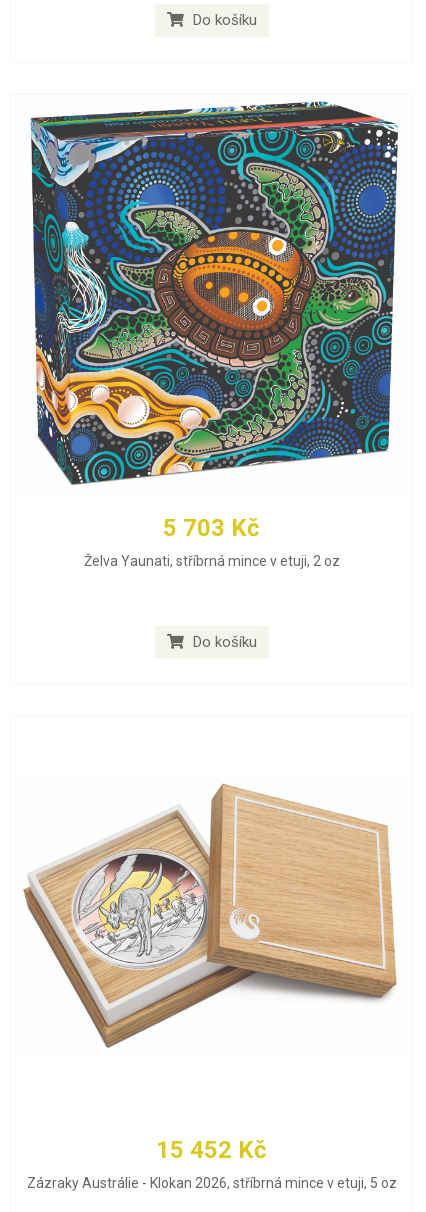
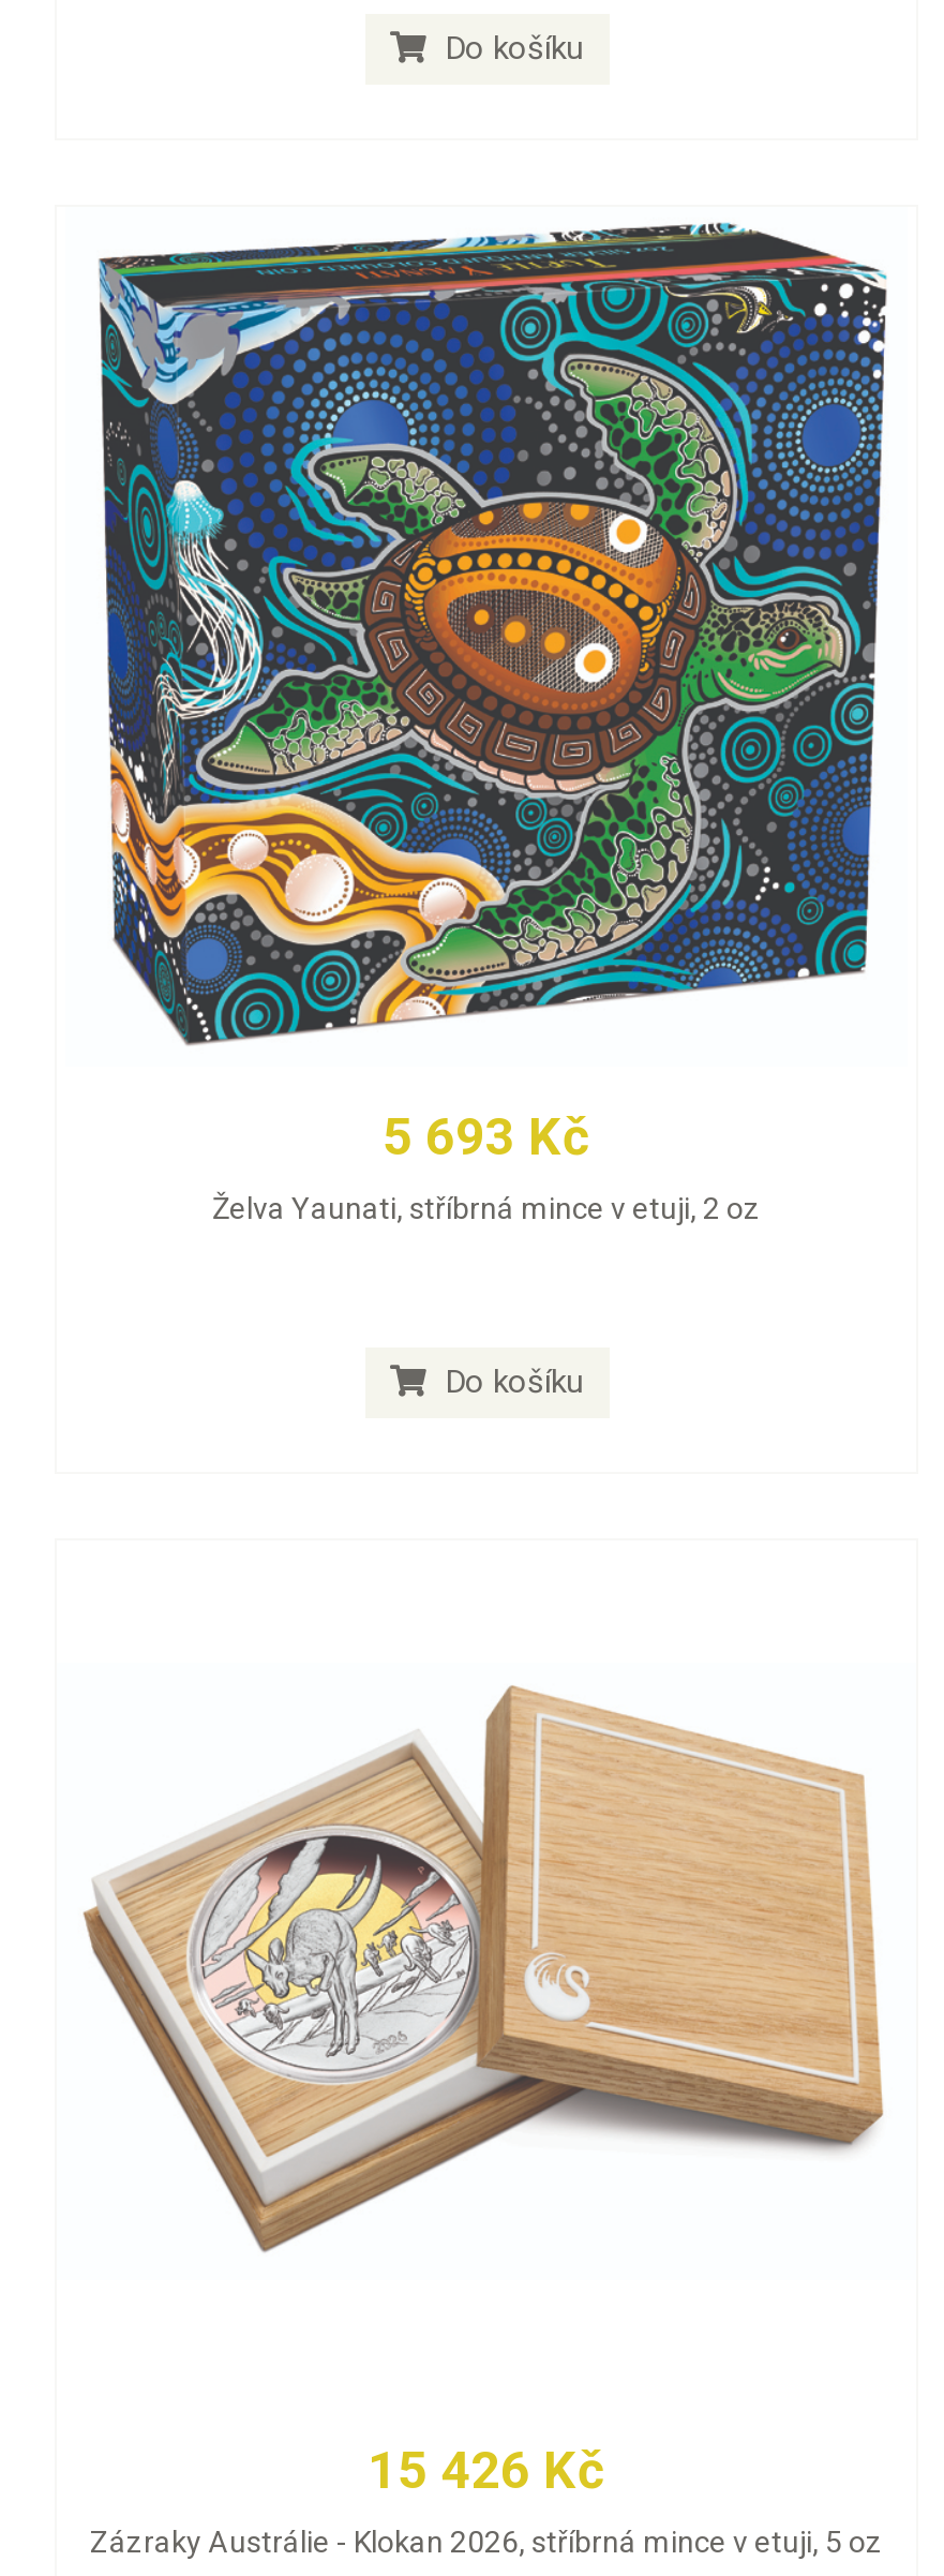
[163,514,260,542] 5 703 Kč -> [383,1108,590,1168] 5 693 Kč
[156,1136,267,1164] 15 452 Kč -> [368,2442,605,2502] 15 426 Kč

